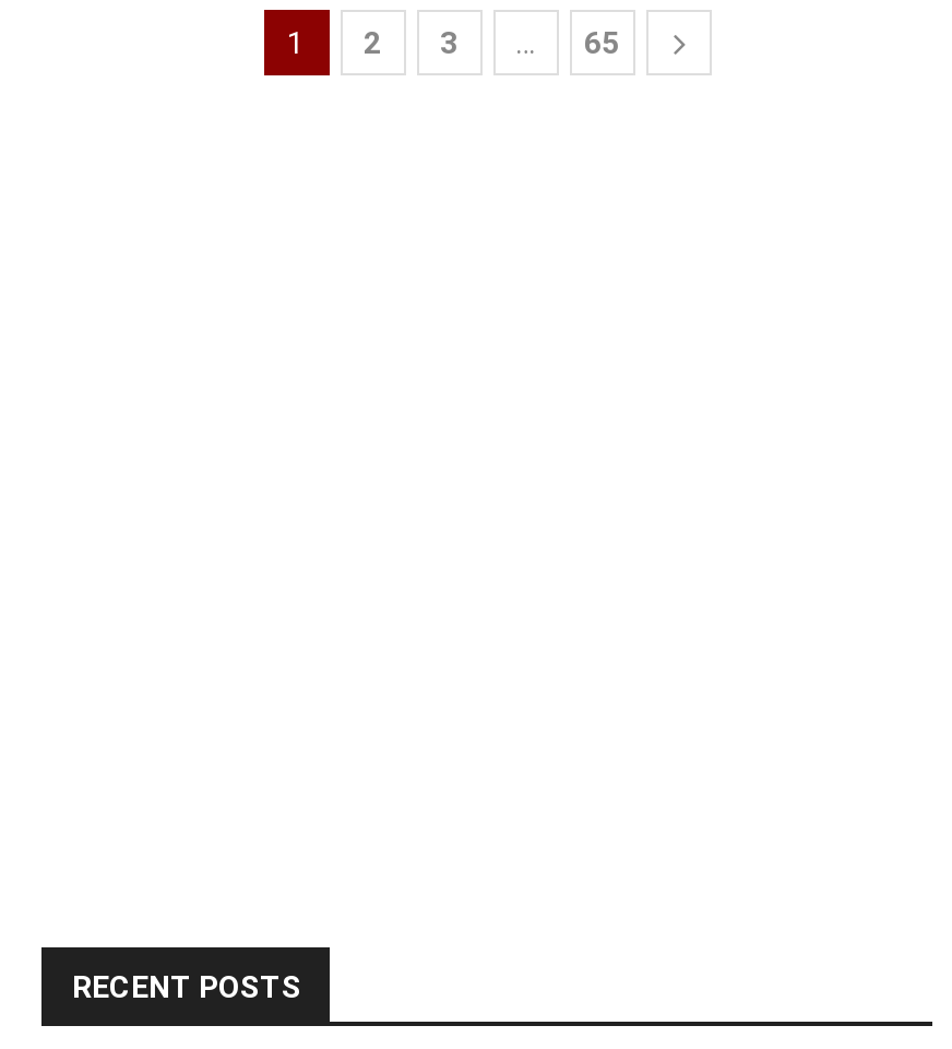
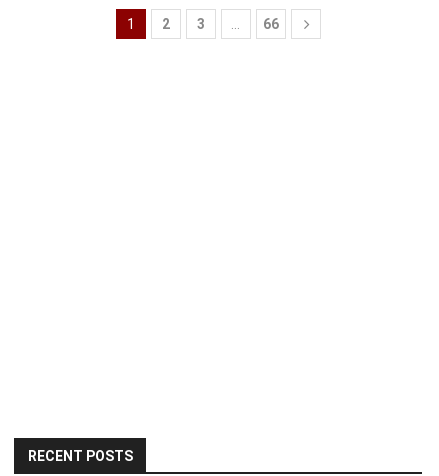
[584,26,619,61] 65 -> [262,16,278,32] 66

